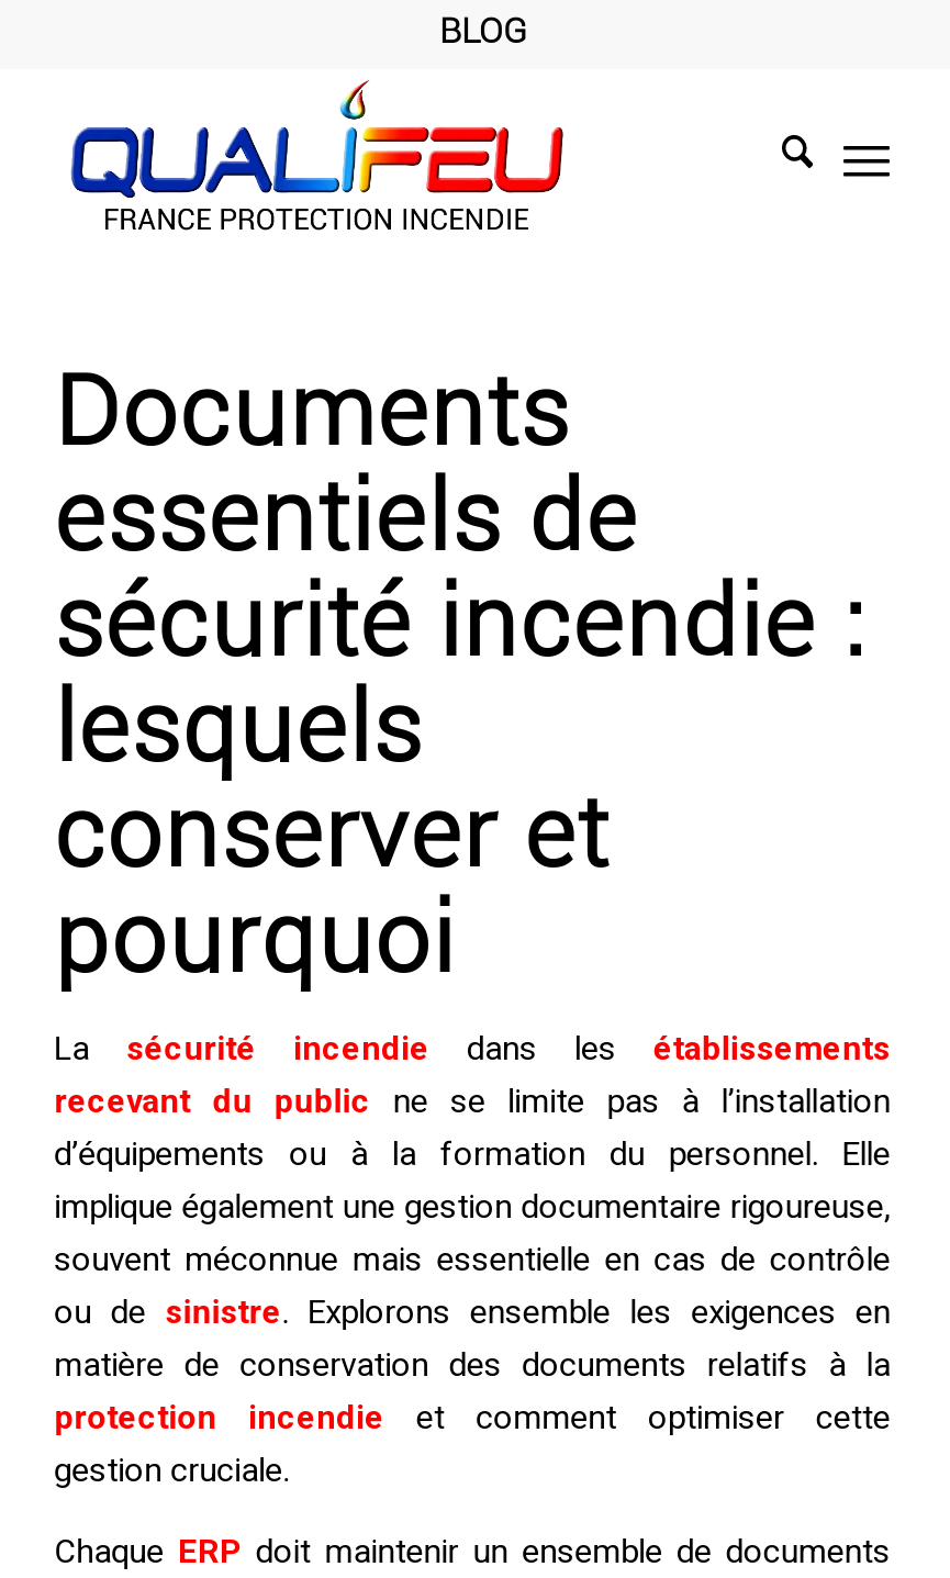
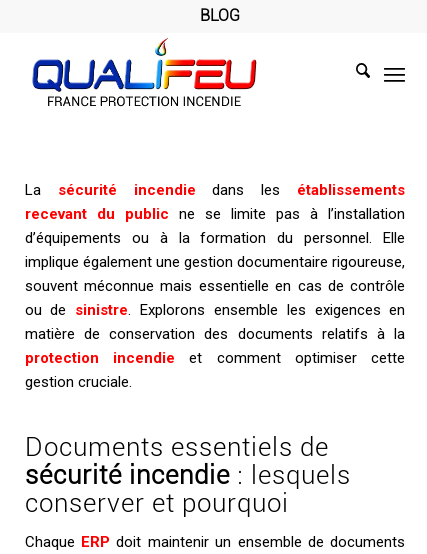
[54,355,865,996] Documents | essentiels de | sécurité incendie: | lesquels | conserver et | pourquoi -> none
moved [54,1029,890,1490] -> [25,181,405,391]: La sécurité incendie dans les établissements | recevant du public ne se limite pas à l’installation | d’équipements ou à la formation du personnel. Elle | ... | protection incendie et comment optimiser cette | gestion cruciale.
none -> [25,432,351,518] Documents essentiels de | sécurité incendie: lesquels | conserver et pourquoi

